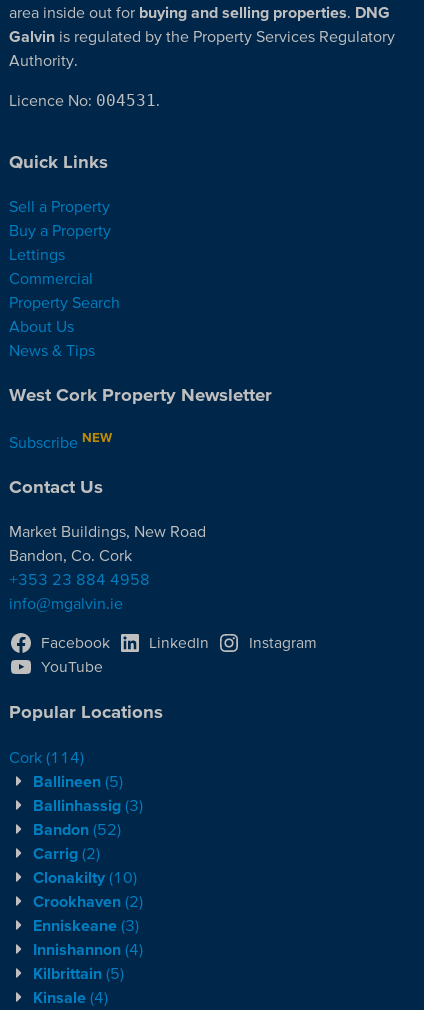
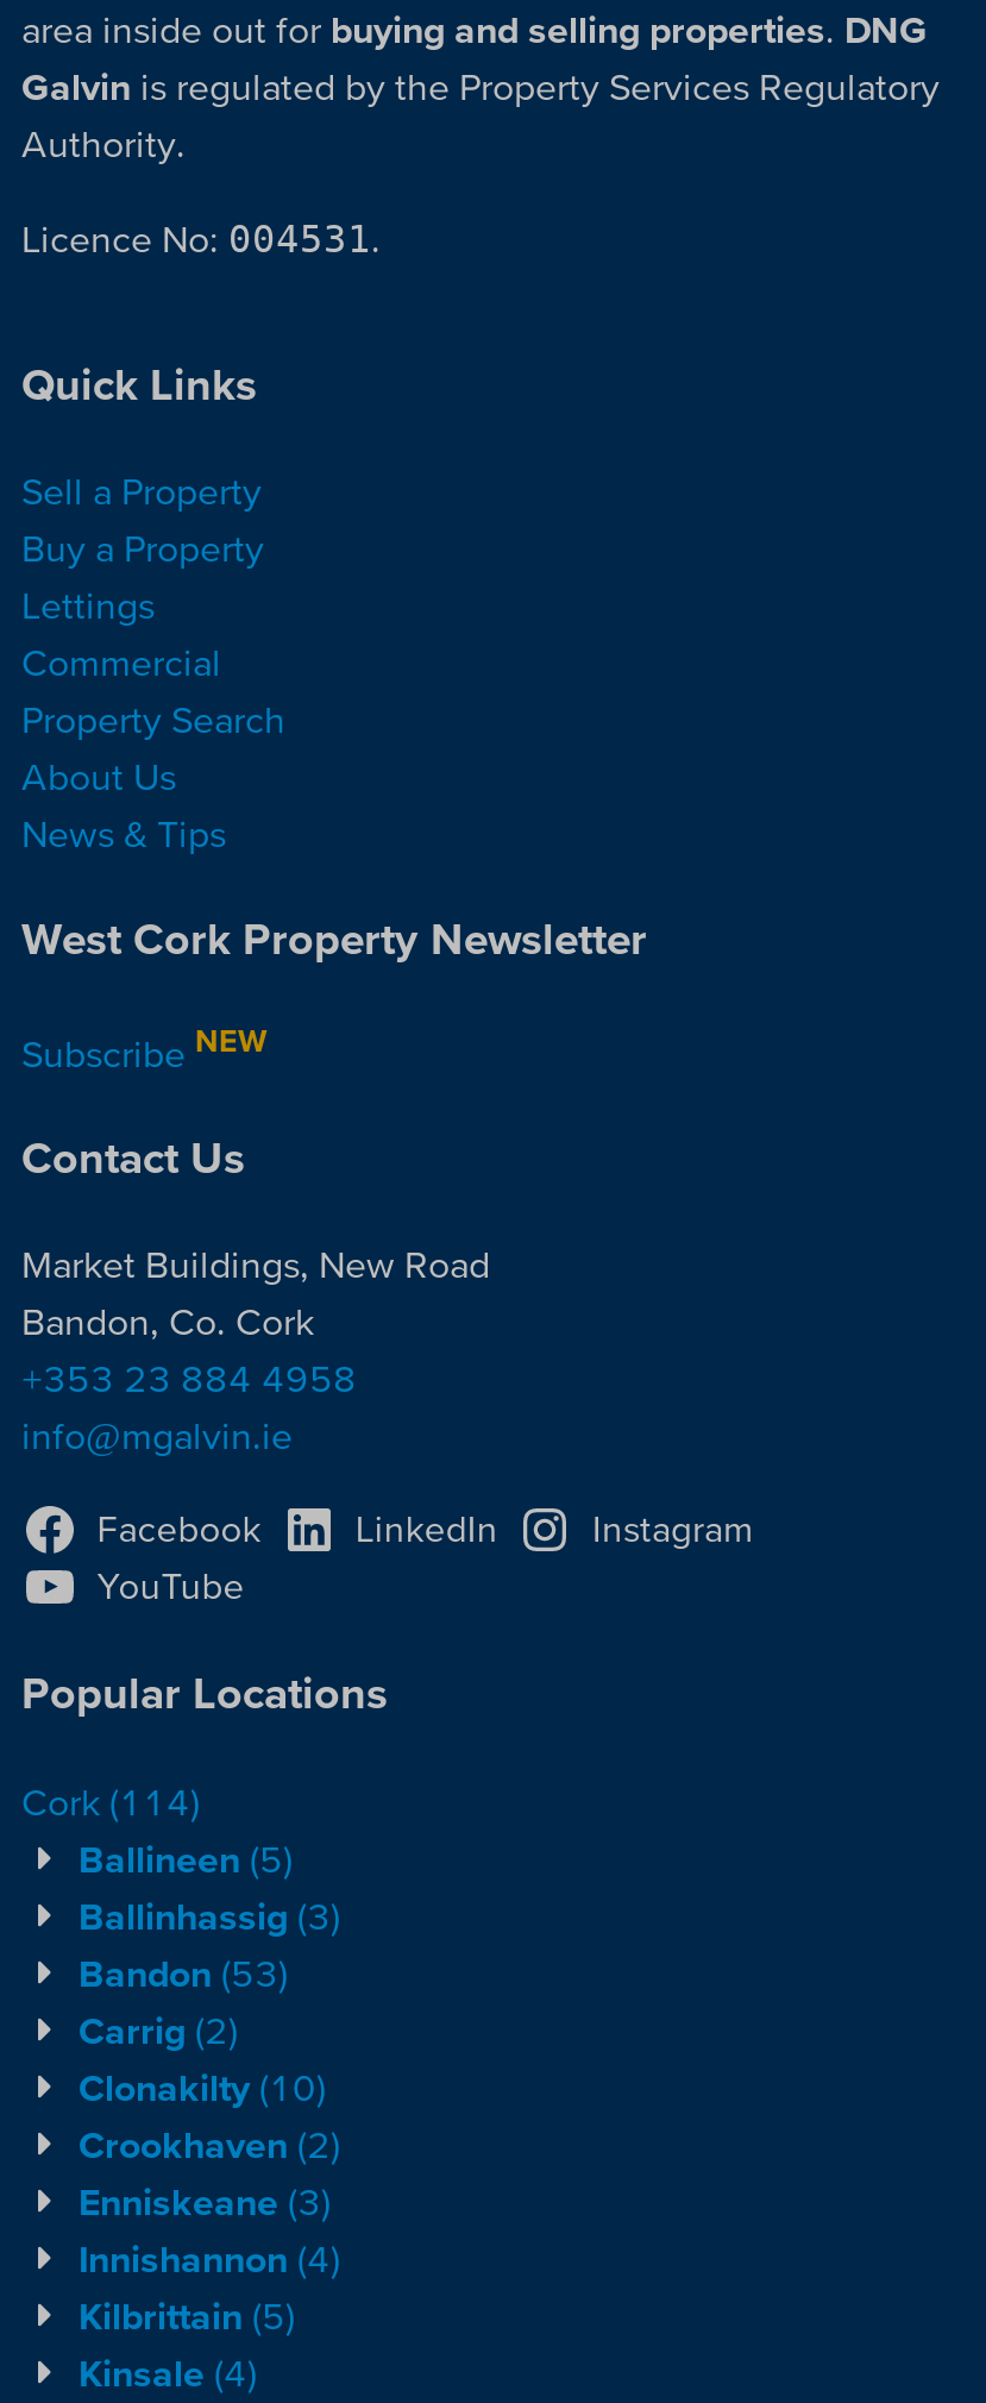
[33,820,121,838] Bandon (52) -> [78,1951,288,1994] Bandon (53)

